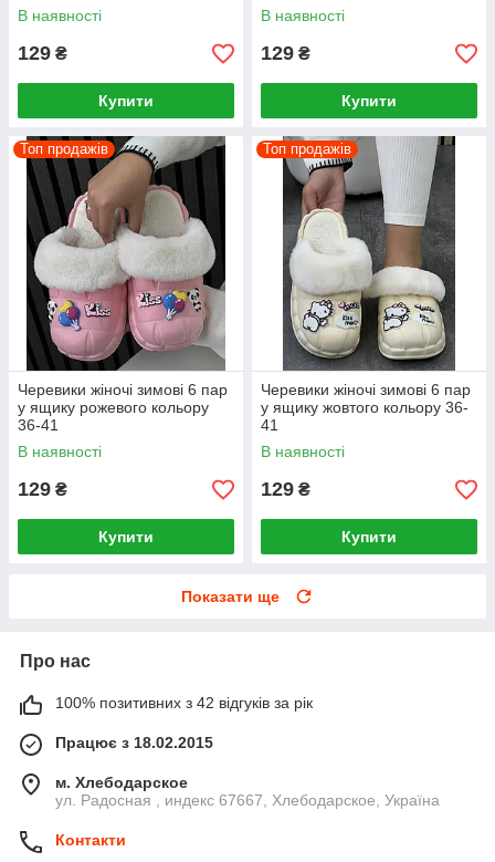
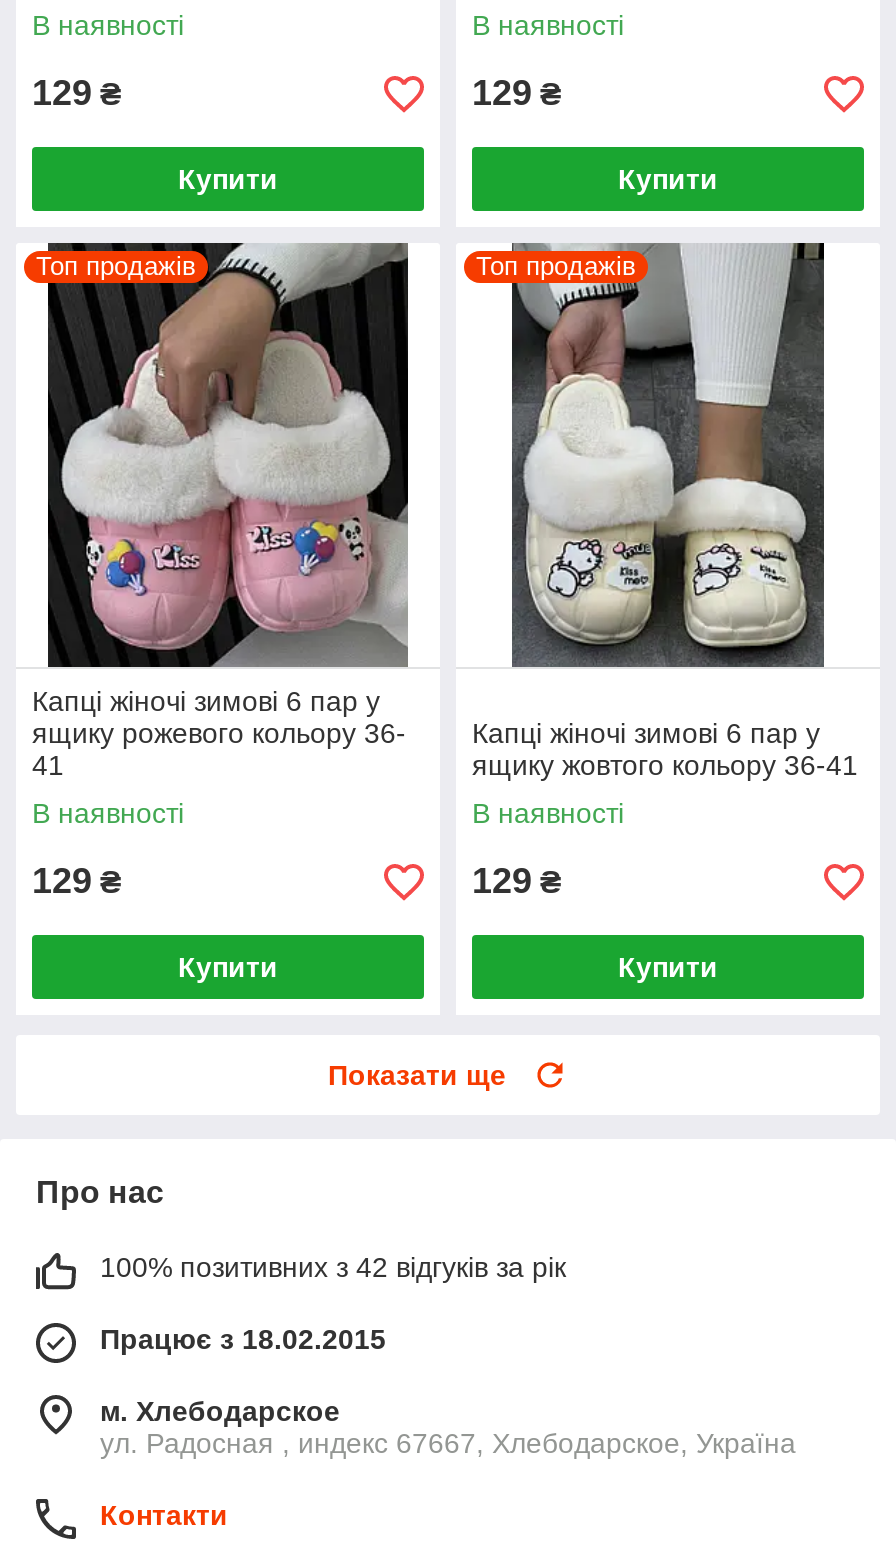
[18,381,228,434] Черевики жіночі зимові 6 пар | у ящику рожевого кольору | 36-41 -> [32,686,406,782] Капці жіночі зимові 6 пар у | ящику рожевого кольору 36- | 41
[261,381,471,434] Черевики жіночі зимові 6 пар | у ящику жовтого кольору 36- | 41 -> [472,718,858,782] Капці жіночі зимові 6 пар у | ящику жовтого кольору 36-41

